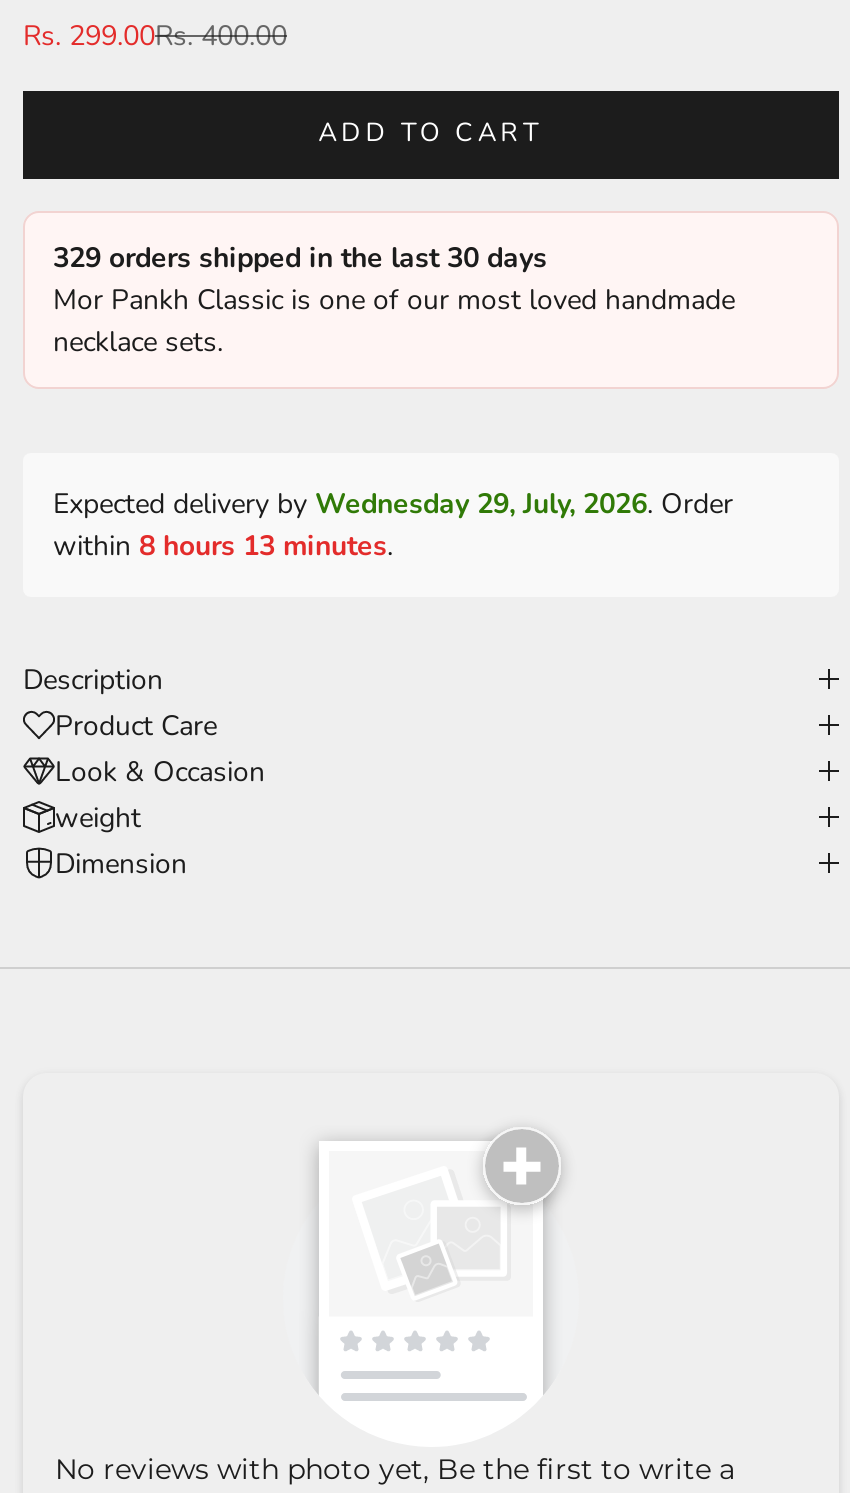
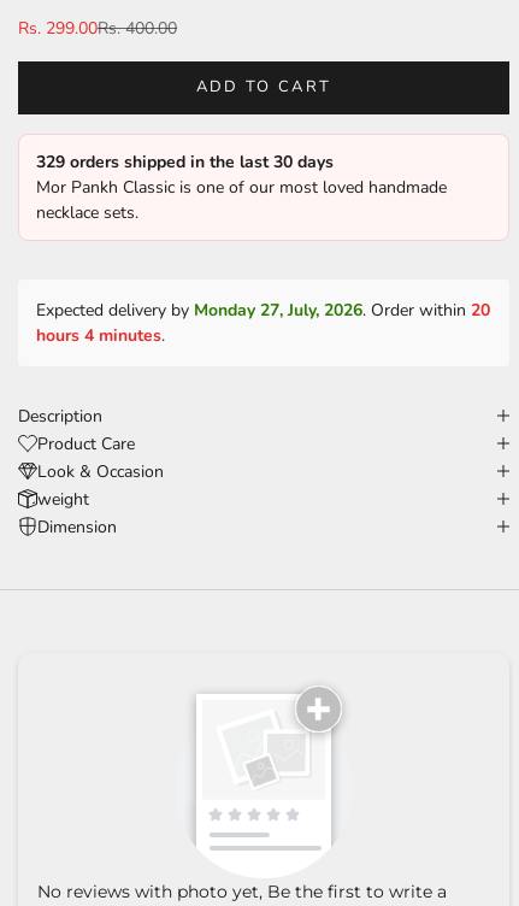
[53,485,733,565] Expected delivery by Wednesday 29, July, 2026. Order | within 8 hours 13 minutes. -> [36,299,490,347] Expected delivery by Monday 27, July, 2026. Order within 20 | hours 4 minutes.

